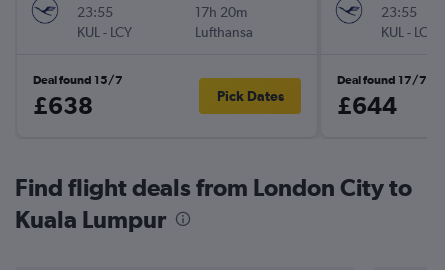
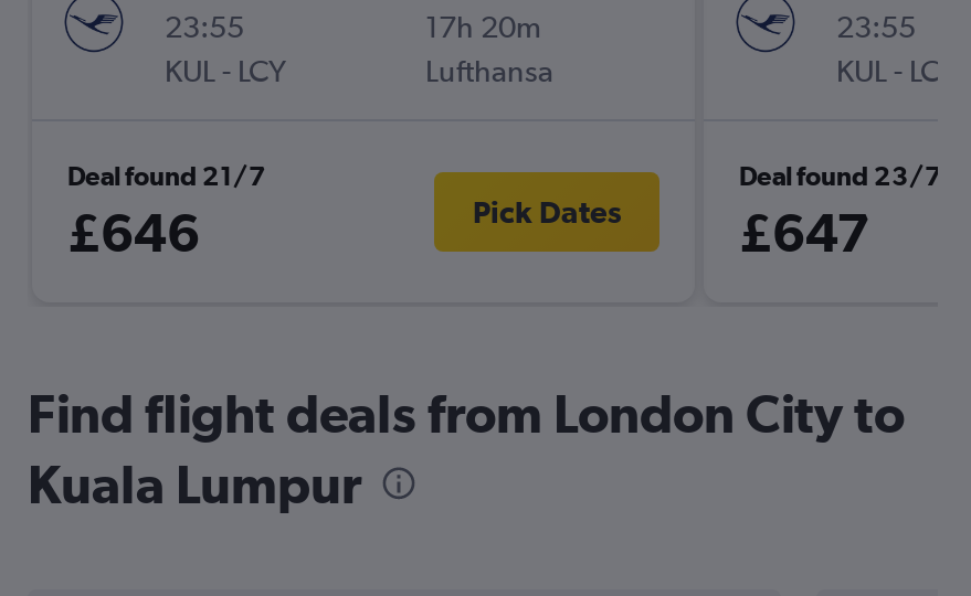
[33,73,123,87] Deal found 15/7 -> [67,161,266,192] Deal found 21/7
[337,73,427,87] Deal found 17/7 -> [739,161,942,192] Deal found 23/7
[33,91,93,119] £638 -> [67,201,200,263] £646
[337,91,397,119] £644 -> [739,201,869,263] £647

